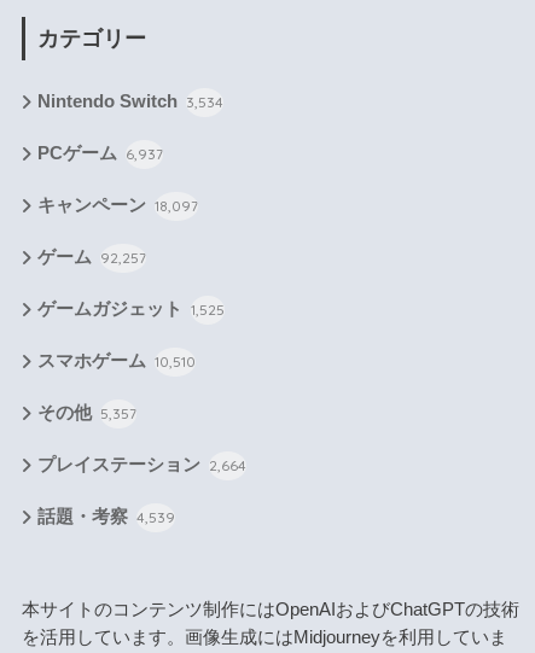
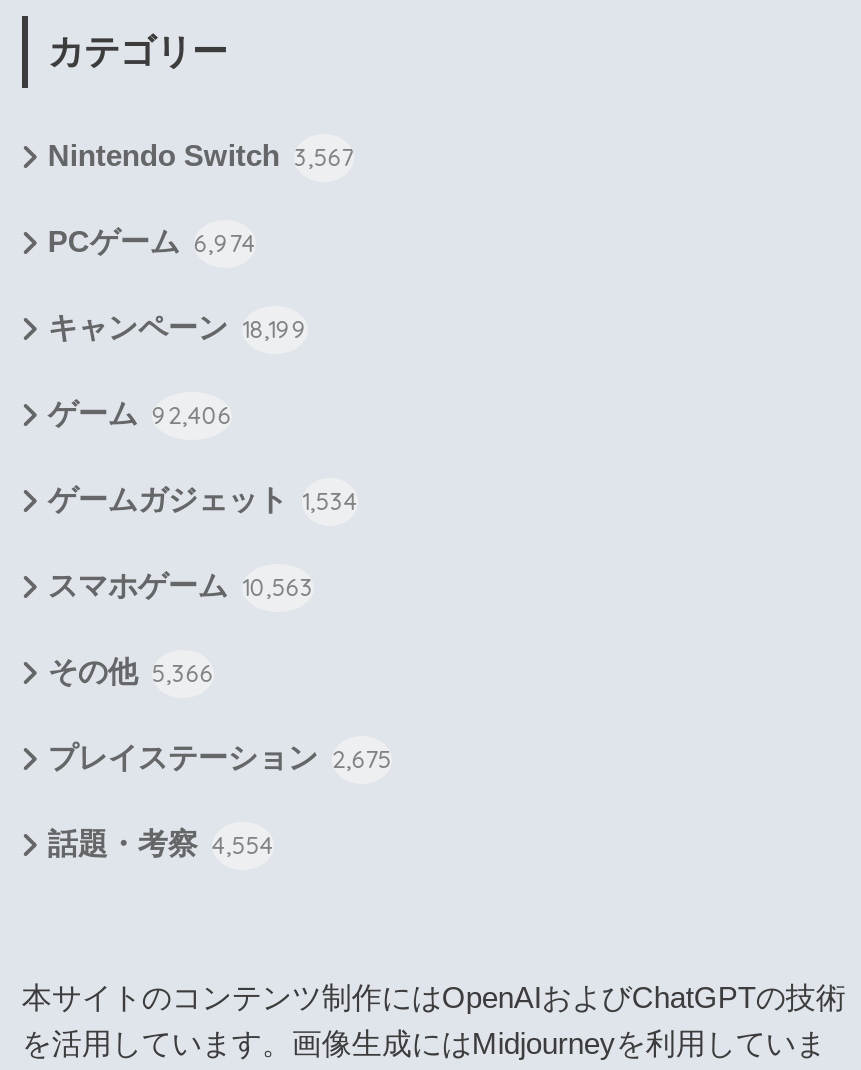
[37,91,223,111] Nintendo Switch 3,534 -> [48,139,354,171] Nintendo Switch 3,567
[37,143,163,162] PCゲーム 6,937 -> [48,225,256,257] PCゲーム 6,974
[37,195,198,214] キャンペーン 18,097 -> [48,311,308,343] キャンペーン 18,199
[37,247,146,266] ゲーム 92,257 -> [48,397,232,429] ゲーム 92,406
[37,299,225,318] ゲームガジェット 1,525 -> [48,483,358,515] ゲームガジェット 1,534
[37,351,196,370] スマホゲーム 10,510 -> [48,569,314,601] スマホゲーム 10,563
[37,403,136,422] その他 5,357 -> [48,655,214,687] その他 5,366
[37,454,246,474] プレイステーション 2,664 -> [48,741,392,773] プレイステーション 2,675
[37,506,175,526] 話題・考察 4,539 -> [48,827,274,859] 話題・考察 4,554

